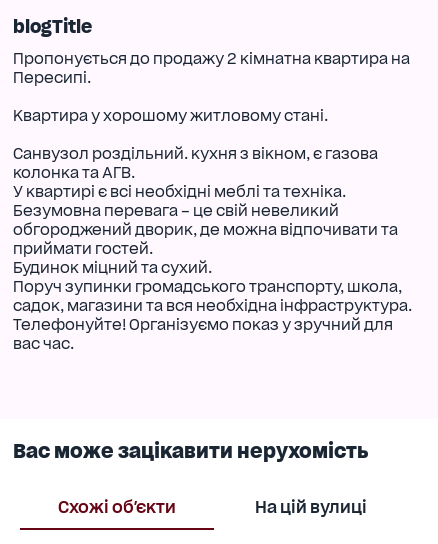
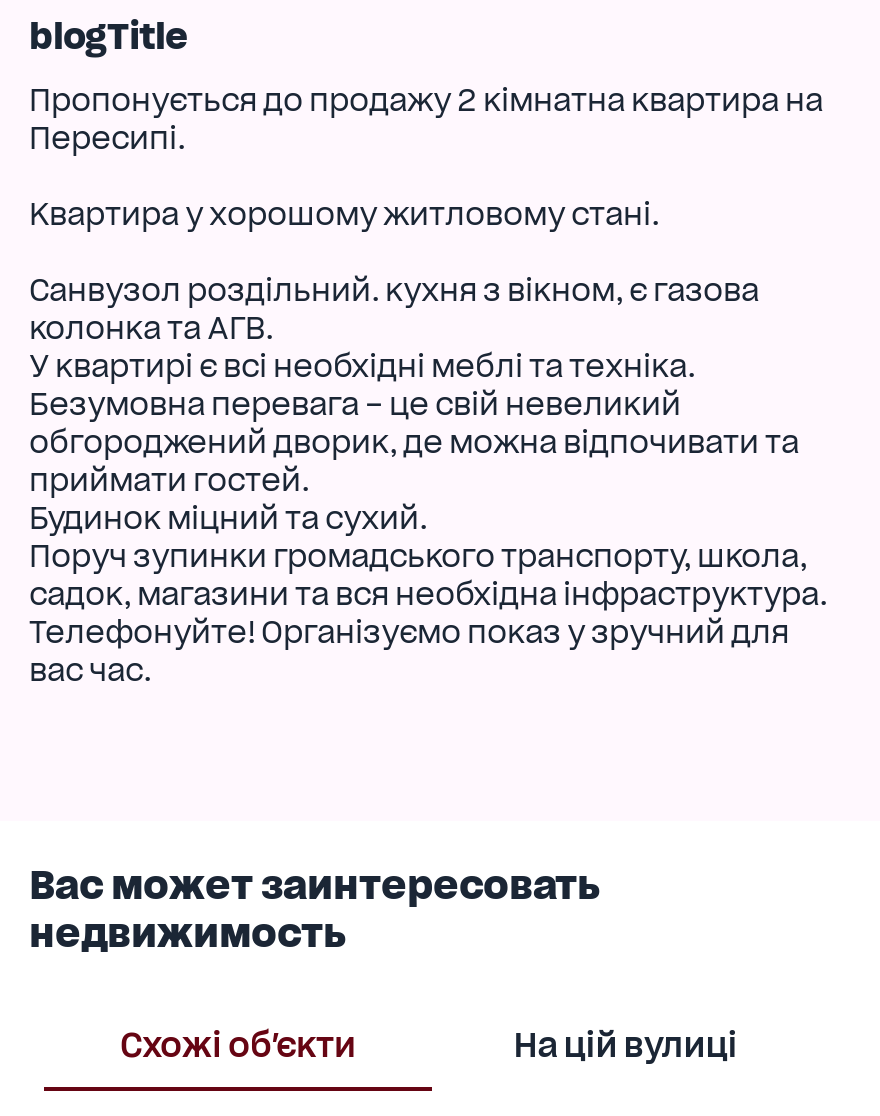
[13,439,368,463] Вас може зацікавити нерухомість -> [29,861,599,957] Вас может заинтересовать | недвижимость

